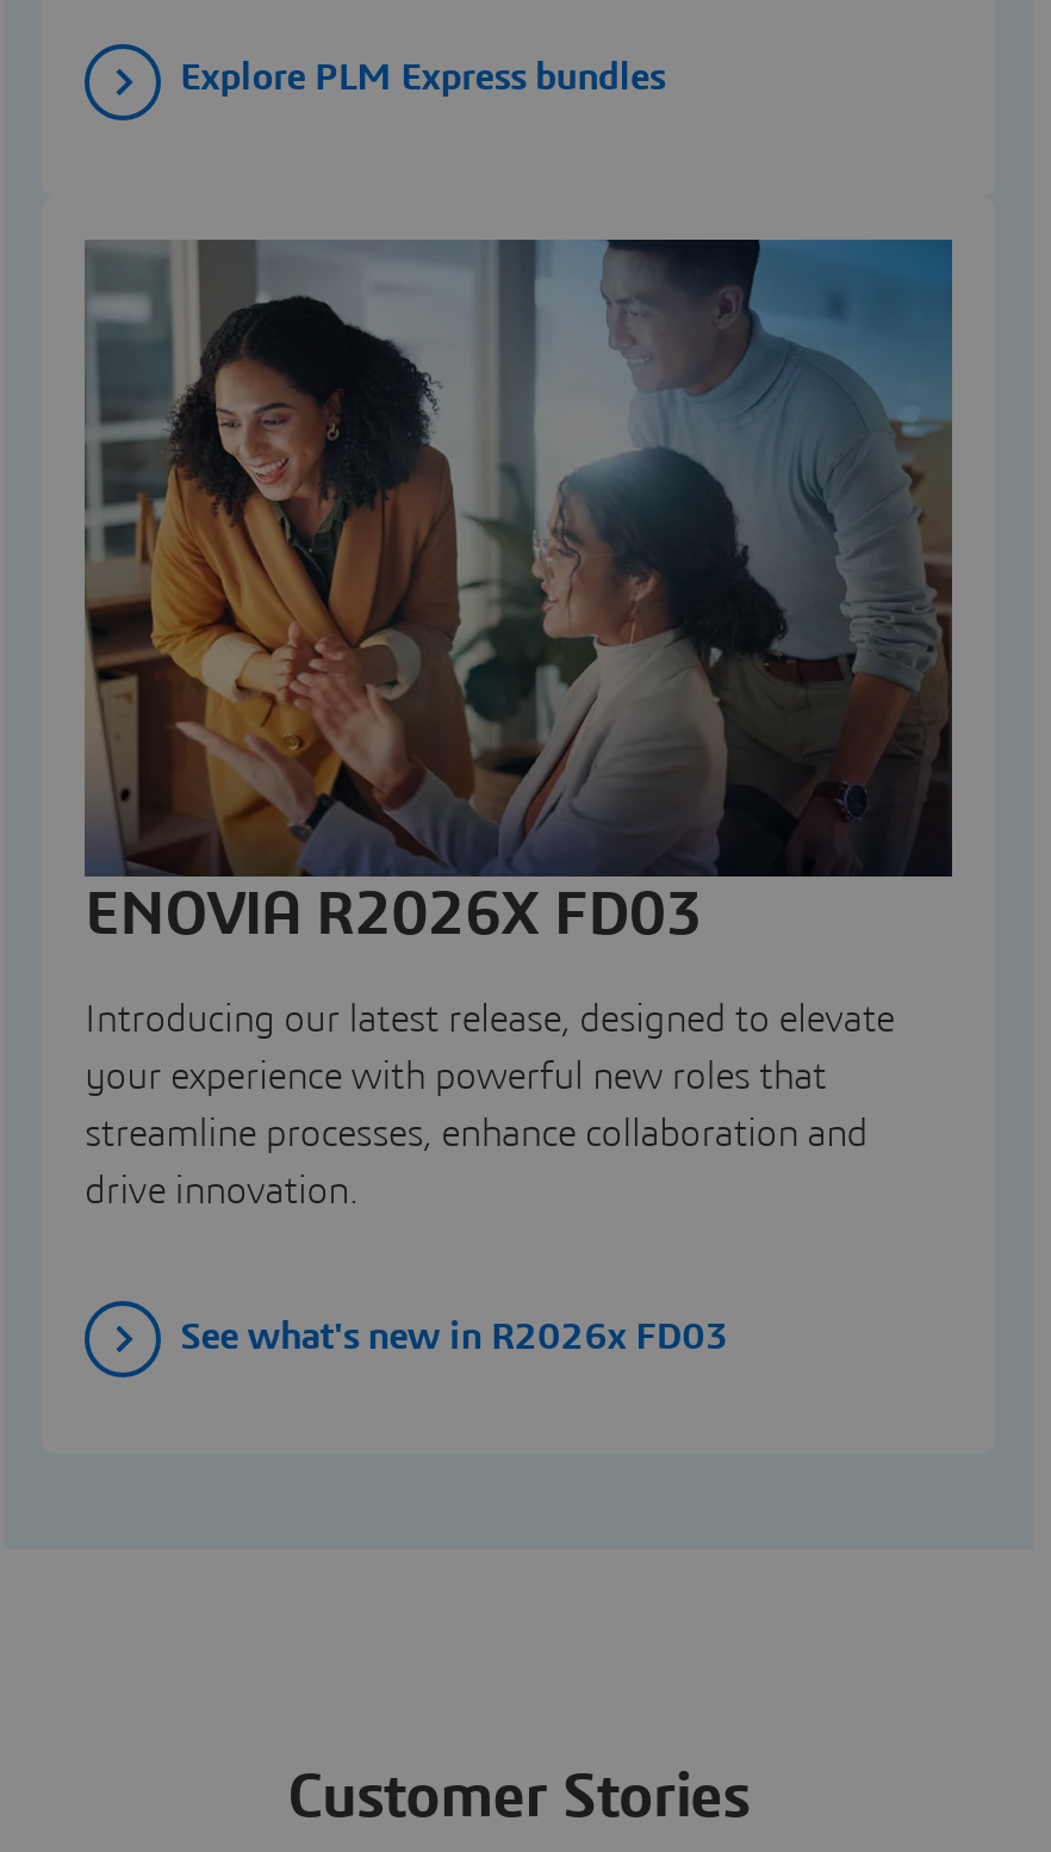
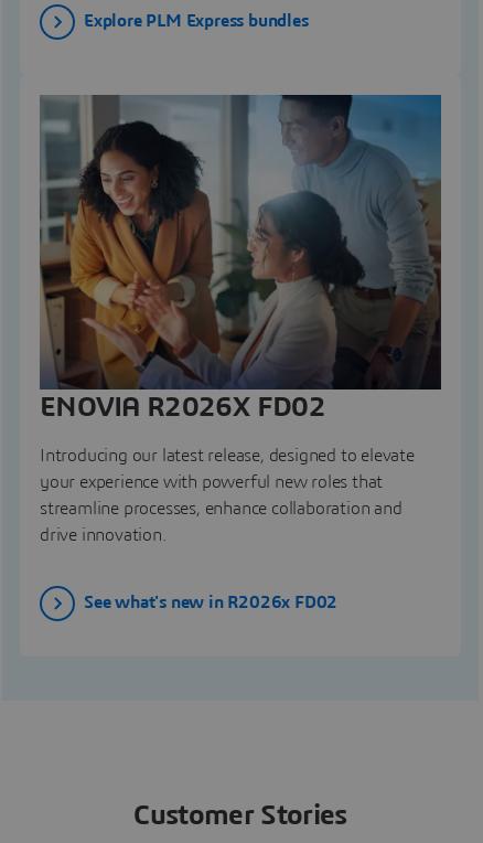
[85,885,702,947] ENOVIA R2026X FD03 -> [40,393,326,422] ENOVIA R2026X FD02
[180,1318,729,1356] See what's new in R2026x FD03 -> [84,594,338,611] See what's new in R2026x FD02

